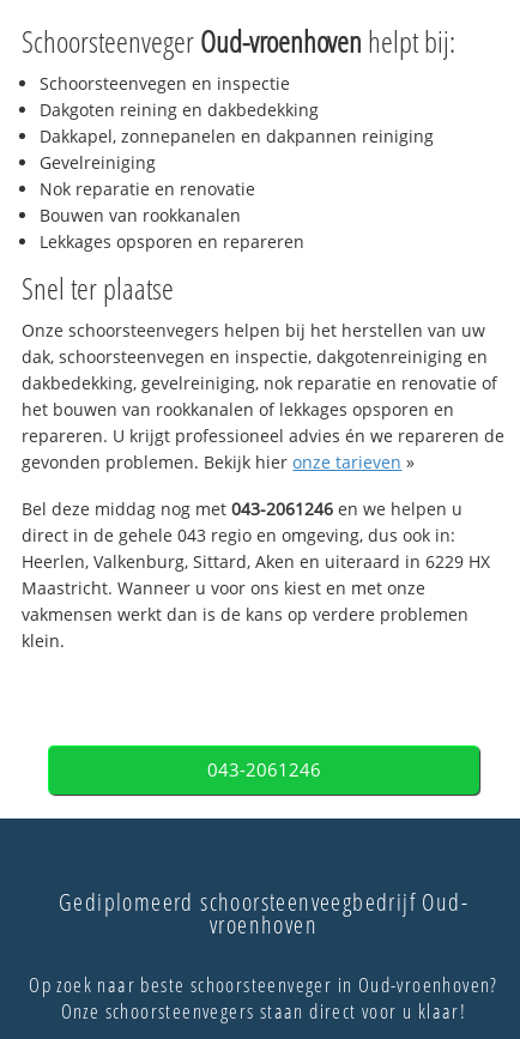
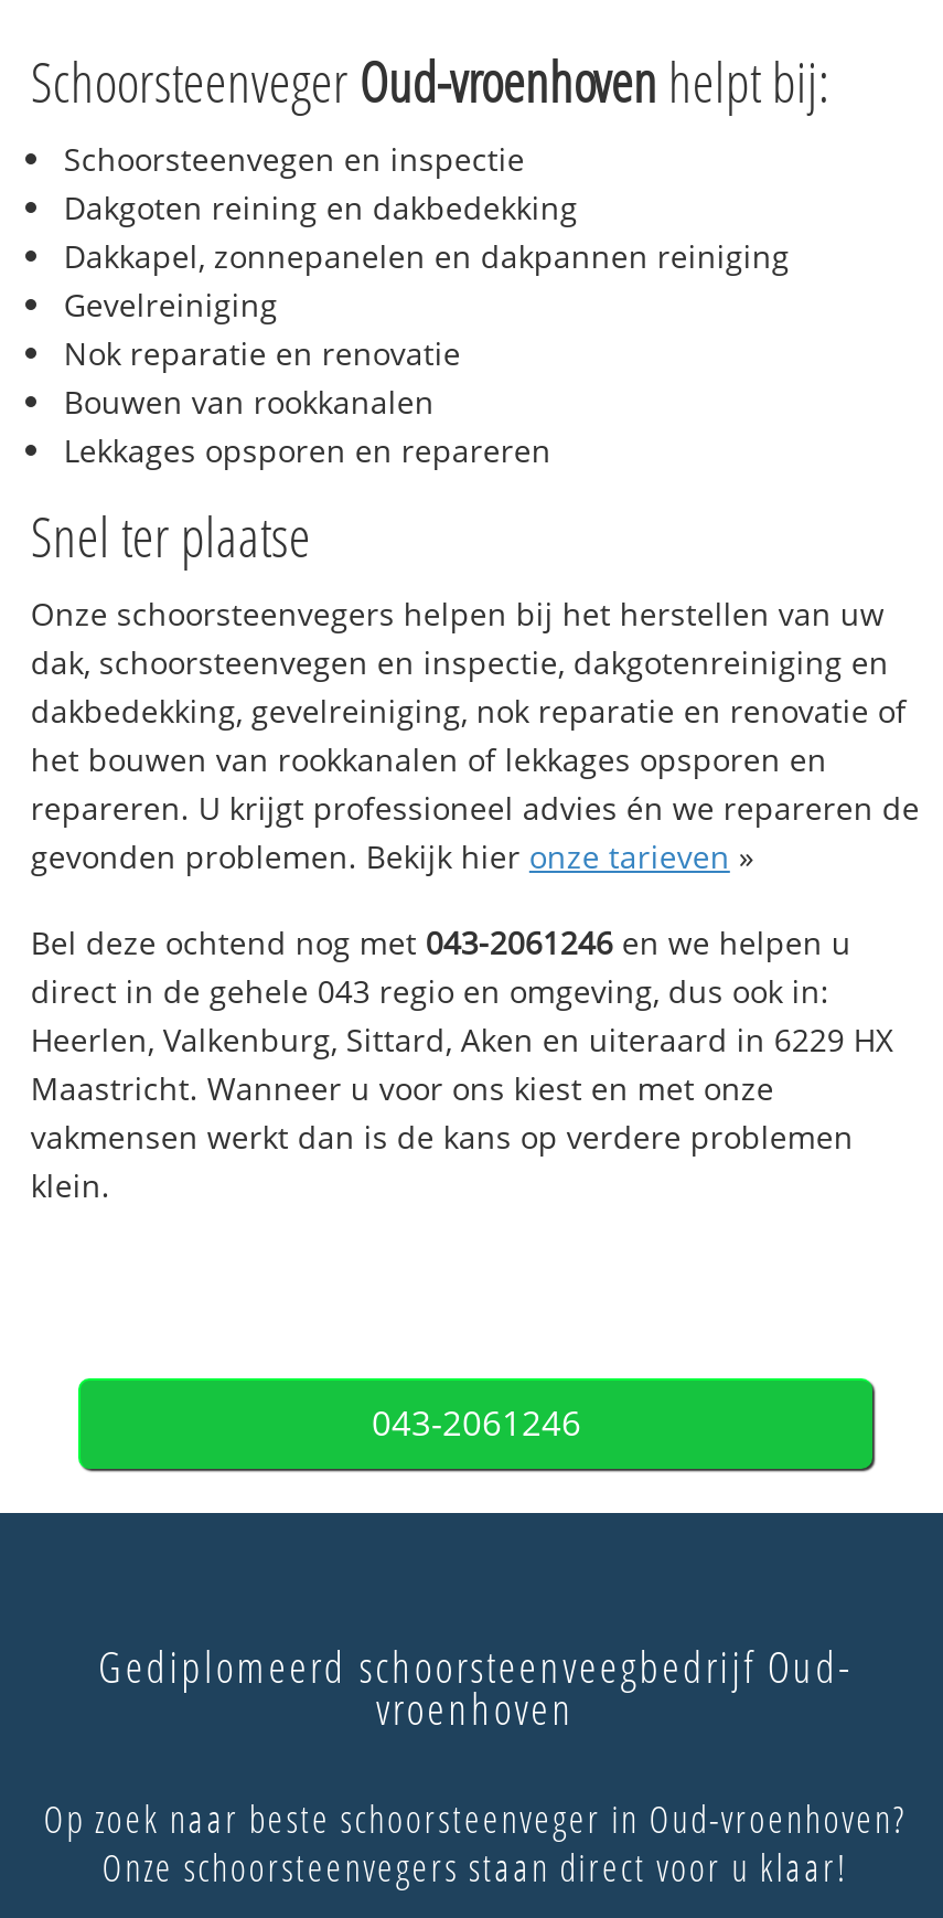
[22,497,463,520] Bel deze middag nog met 043-2061246 en we helpen u -> [31,921,851,963] Bel deze ochtend nog met 043-2061246 en we helpen u

